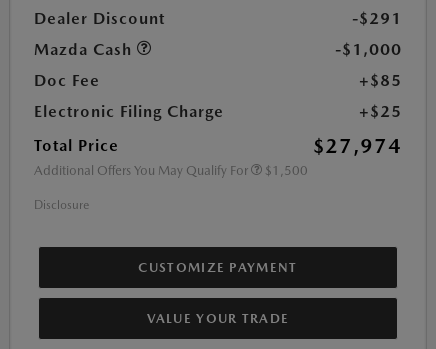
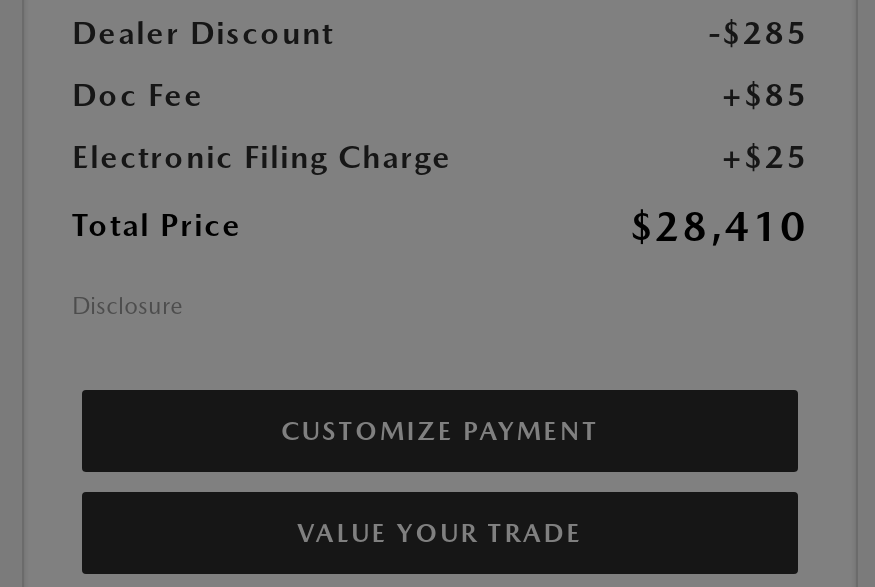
[34,9,402,59] -$291 | Mazda Cash | -$1,000 -> [708,15,808,53] -$285
[34,134,402,178] $27,974 | Additional Offers You May Qualify For | $1,500 -> [630,203,808,251] $28,410

